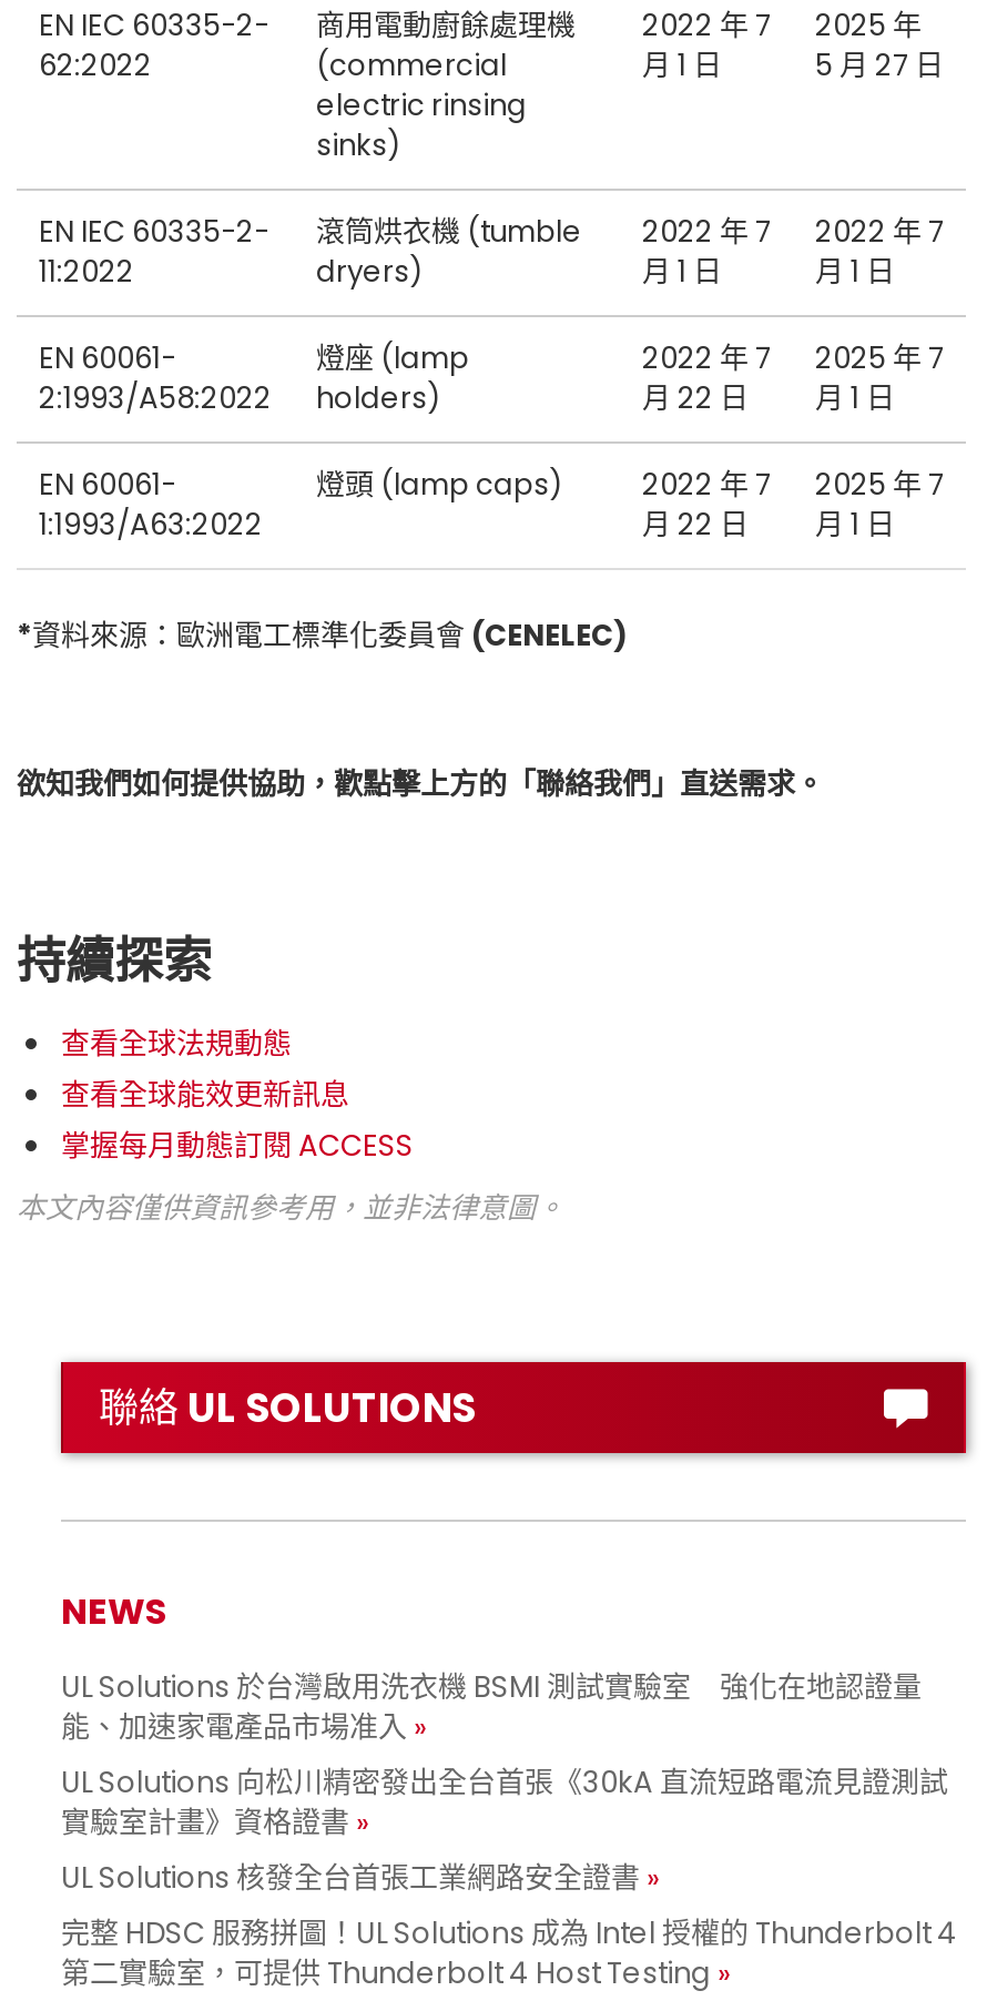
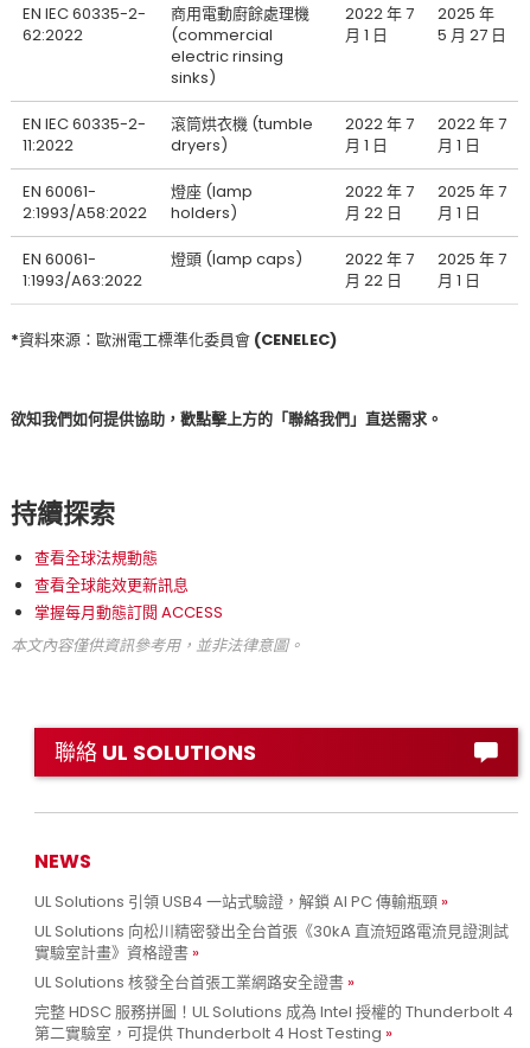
[61,1666,922,1748] UL Solutions 於台灣啟用洗衣機 BSMI 測試實驗室 強化在地認證量 | 能、加速家電產品市場准入 -> [34,890,438,913] UL Solutions 引領 USB4 一站式驗證，解鎖 AI PC 傳輸瓶頸

